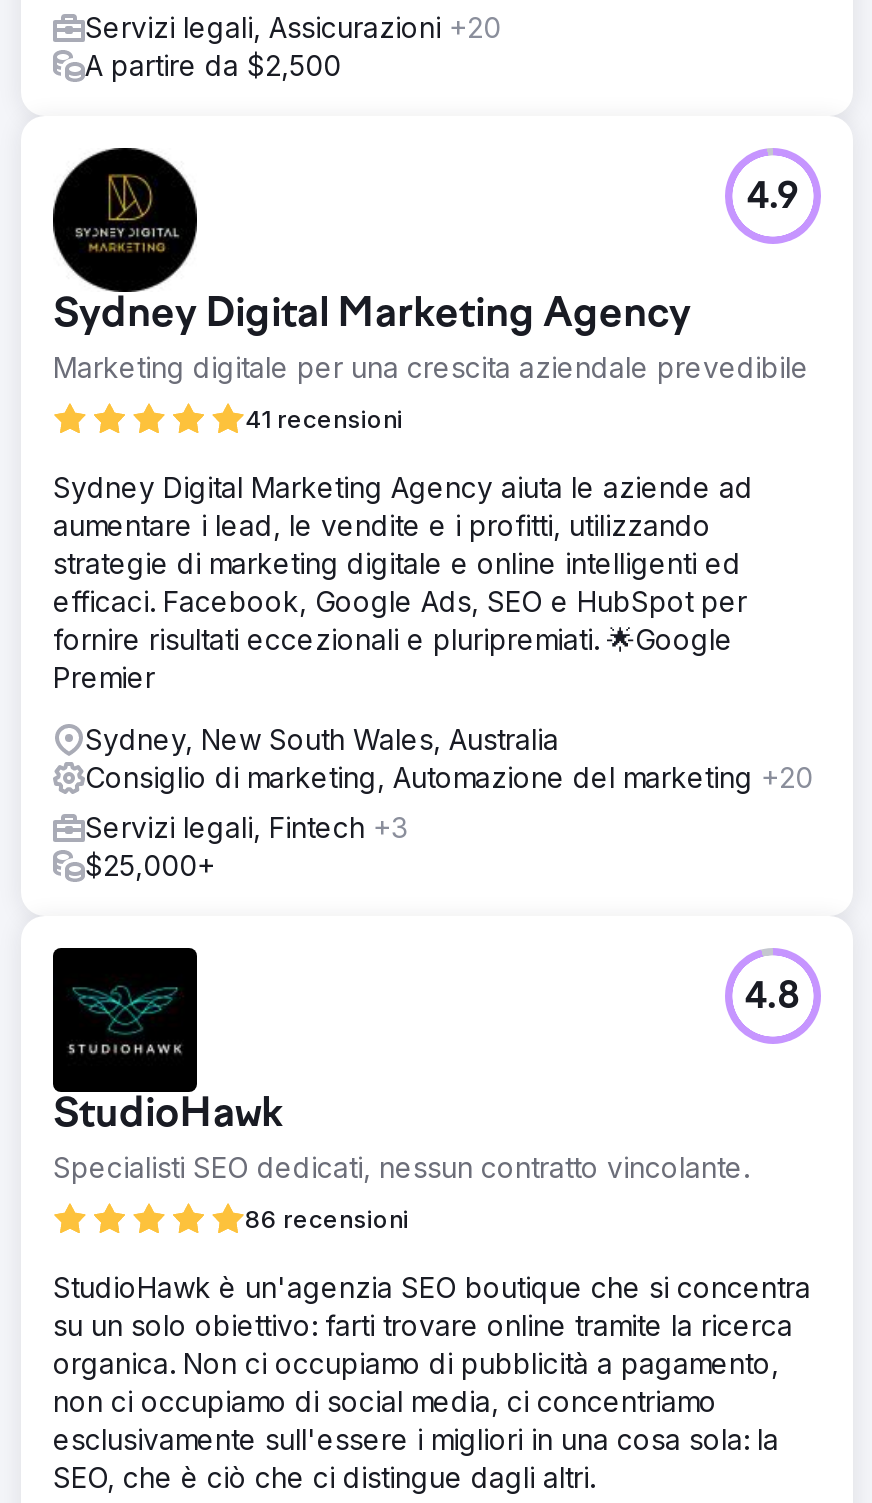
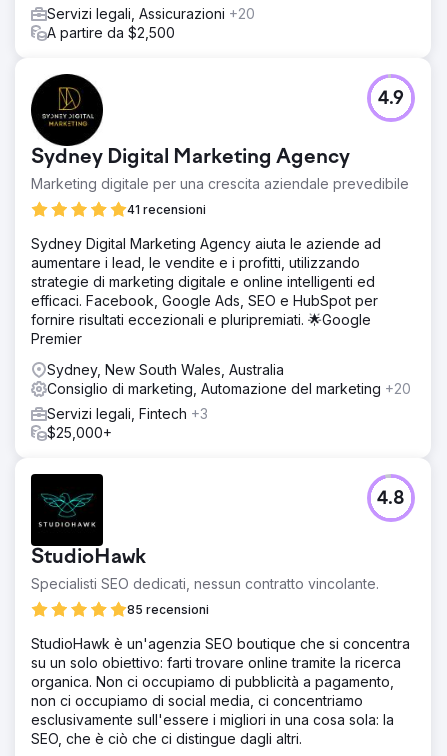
[245,1203,409,1233] 86 recensioni -> [127,602,209,617] 85 recensioni

